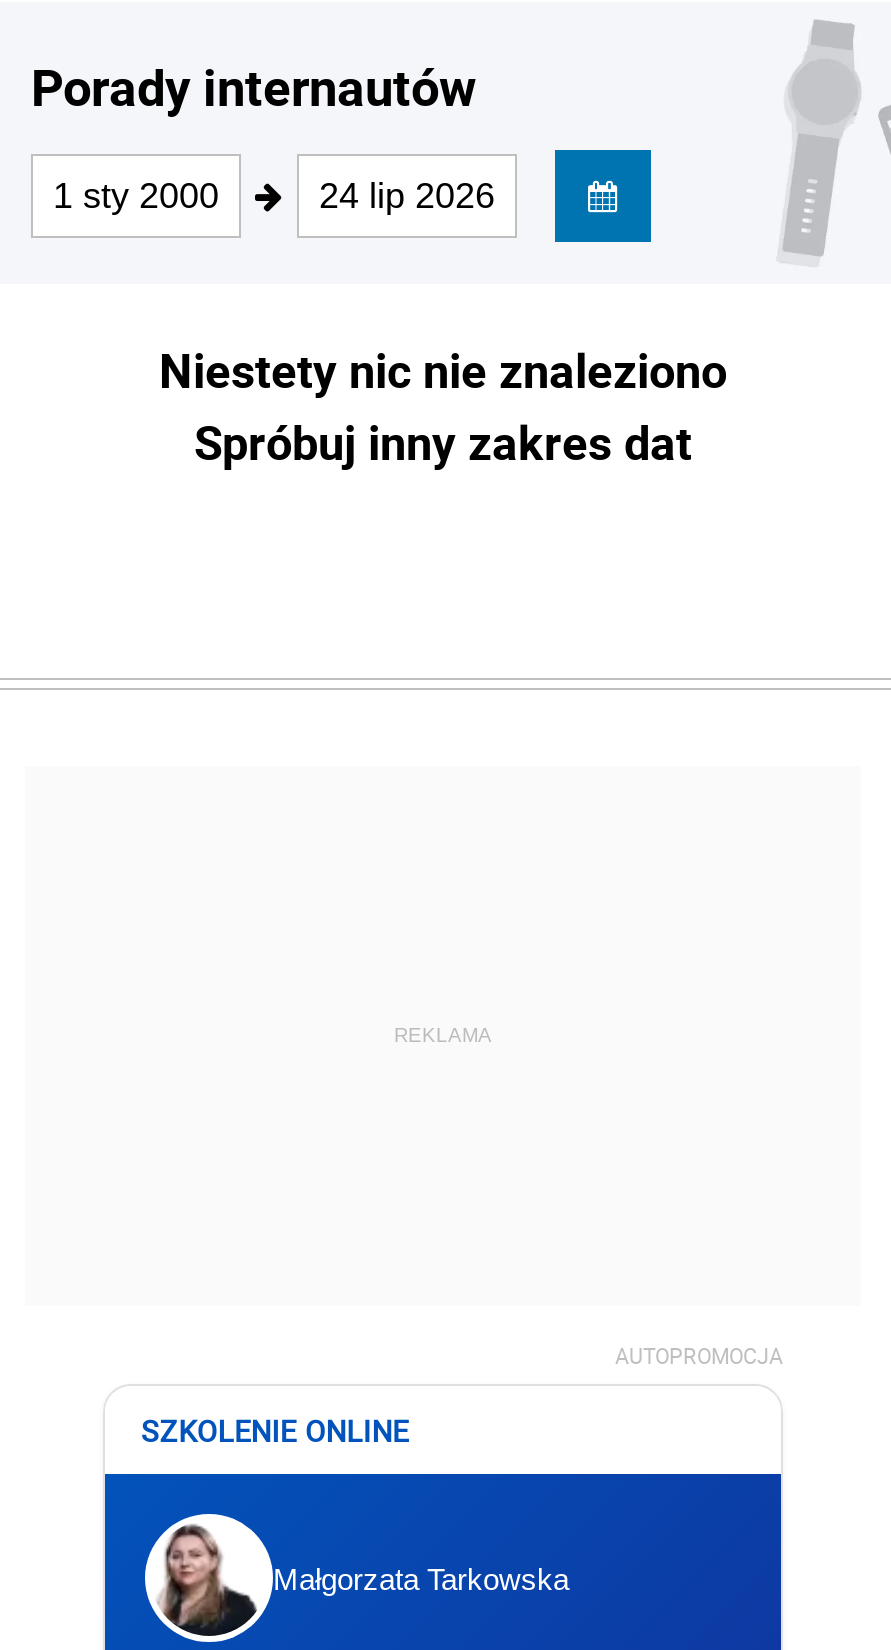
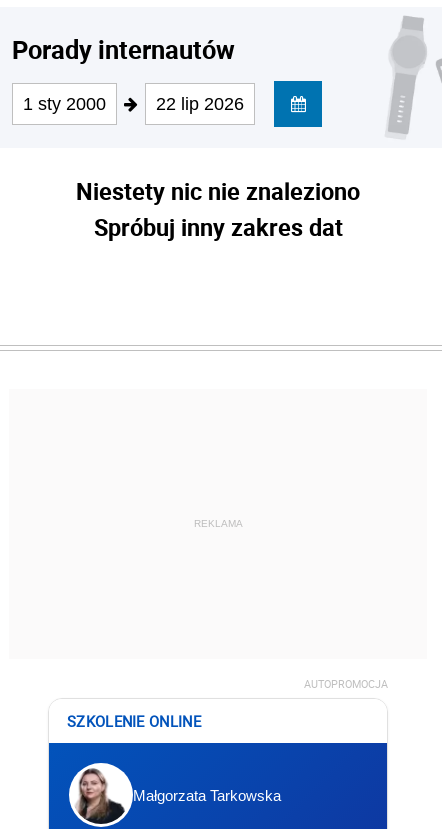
[319,176,495,216] 24 lip 2026 -> [156,94,244,114] 22 lip 2026

